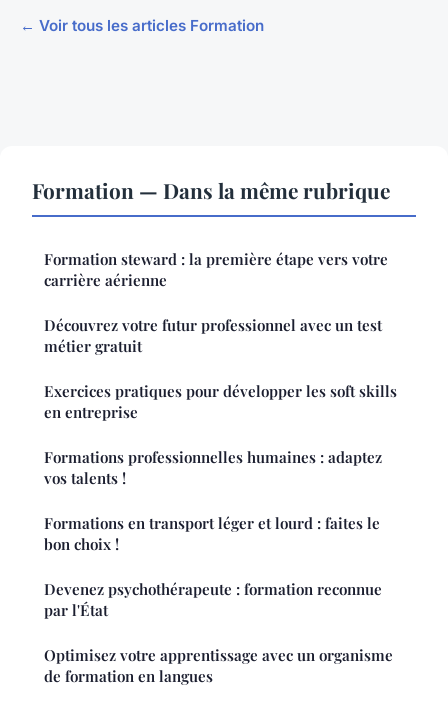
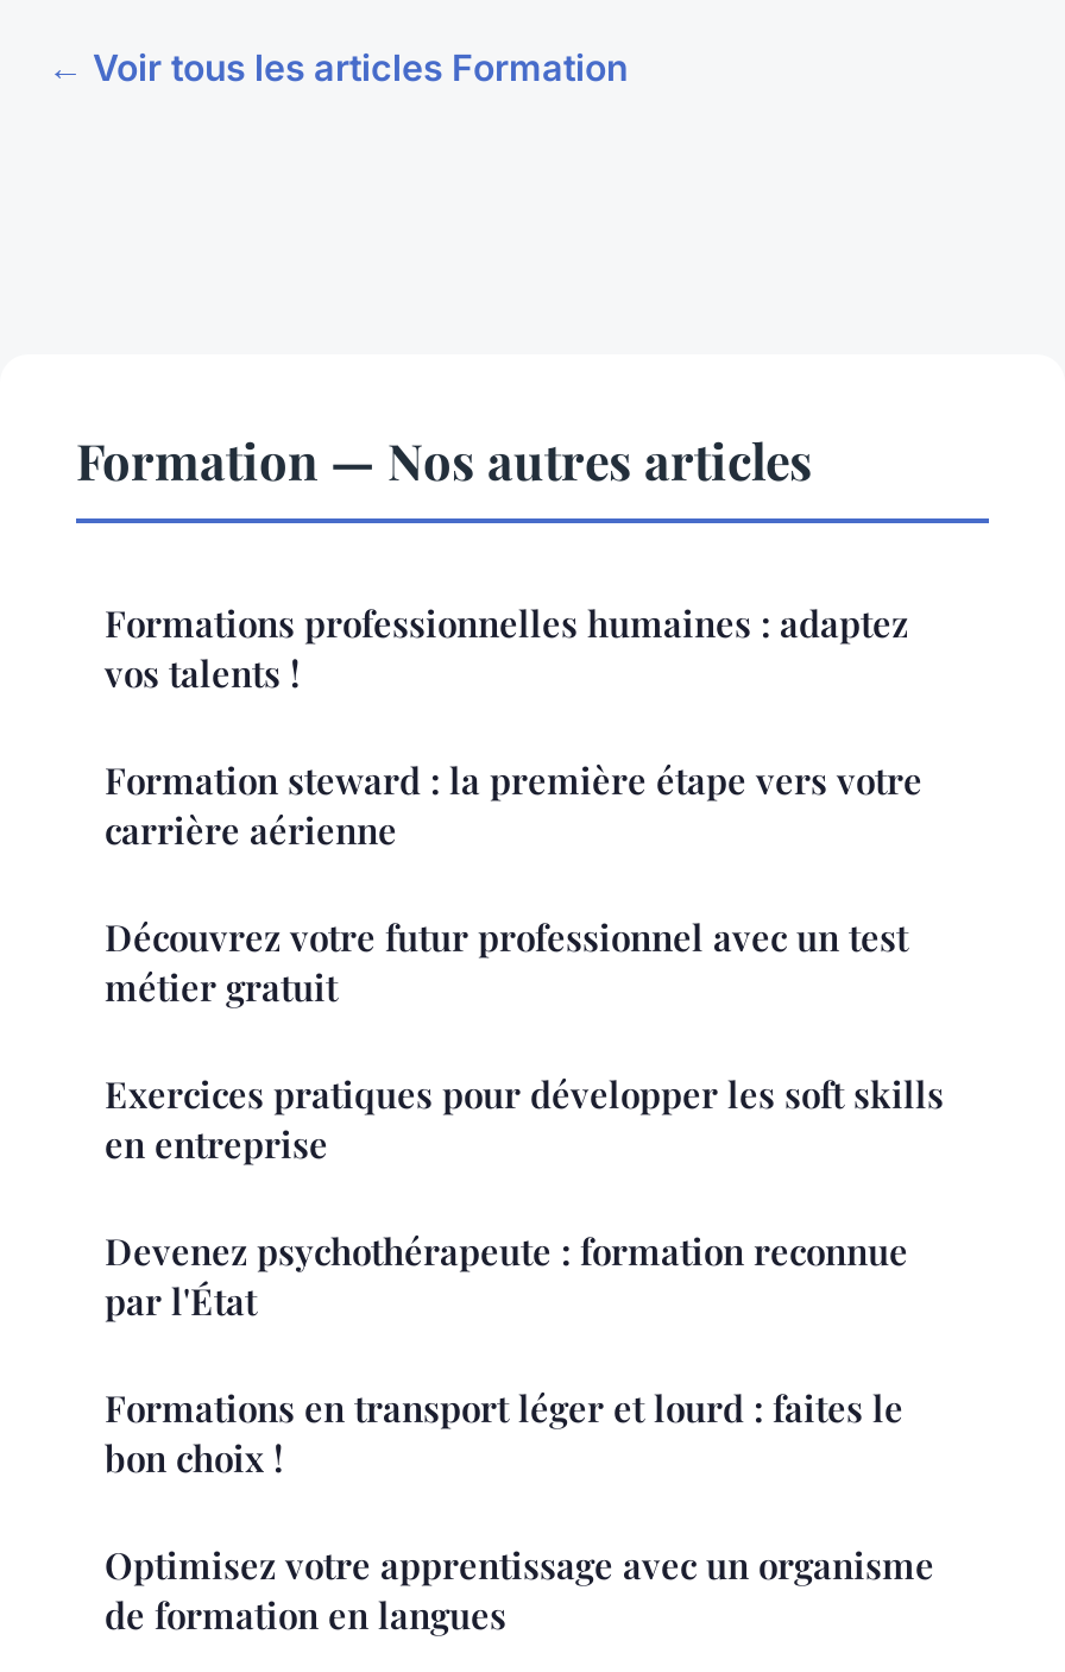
[32,176,390,204] Formation — Dans la même rubrique -> [76,425,813,492] Formation — Nos autres articles
moved [44,249,397,422] -> [105,756,944,1167]: Formation steward : la première étape vers votre | carrière aérienne | Découvrez votre futur professionnel avec un test | métier gratuit | Exercices pratiques pour développer les soft skills | en entreprise
moved [44,447,382,488] -> [105,599,908,696]: Formations professionnelles humaines : adaptez | vos talents !
moved [44,513,380,554] -> [105,1384,903,1481]: Formations en transport léger et lourd : faites le | bon choix !
moved [44,579,382,620] -> [105,1227,908,1324]: Devenez psychothérapeute : formation reconnue | par l'État

